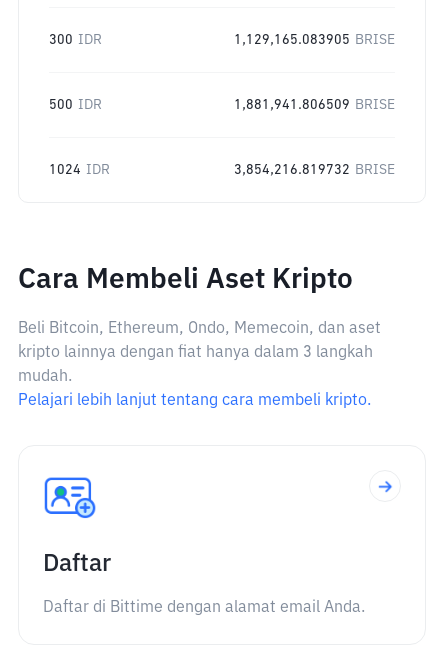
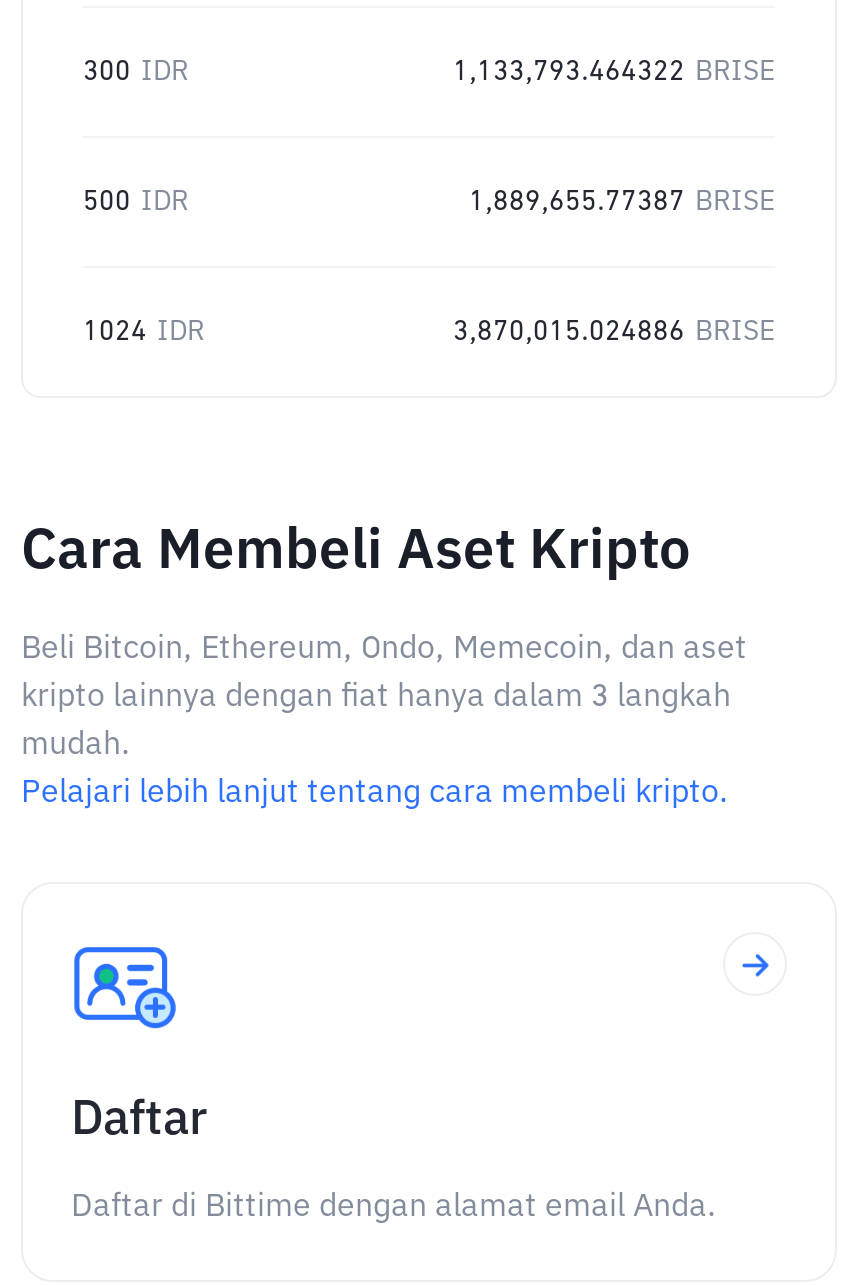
[234,33,395,47] 1,129,165.083905 BRISE -> [453,58,775,86] 1,133,793.464322 BRISE
[234,98,395,112] 1,881,941.806509 BRISE -> [469,188,775,216] 1,889,655.77387 BRISE
[234,163,395,177] 3,854,216.819732 BRISE -> [453,318,775,346] 3,870,015.024886 BRISE

